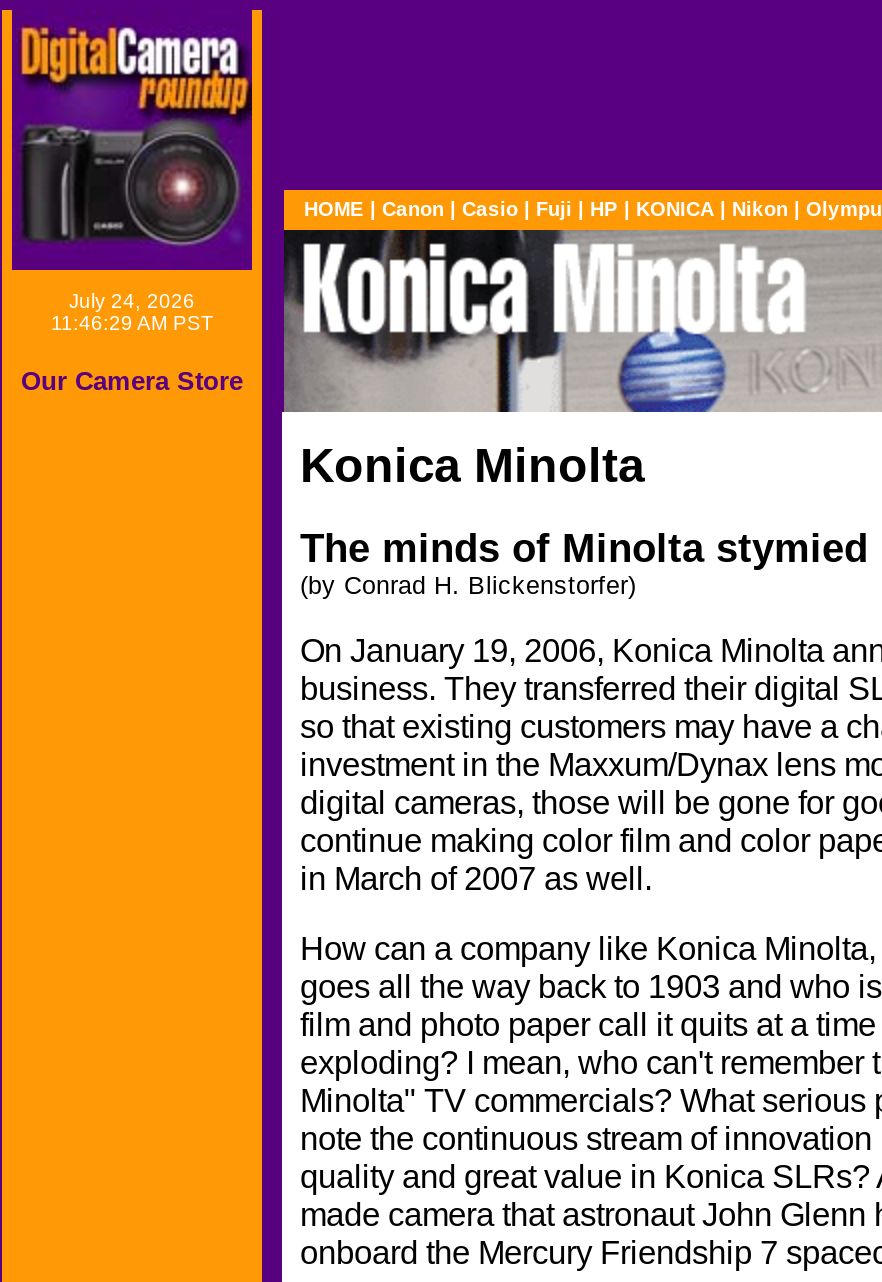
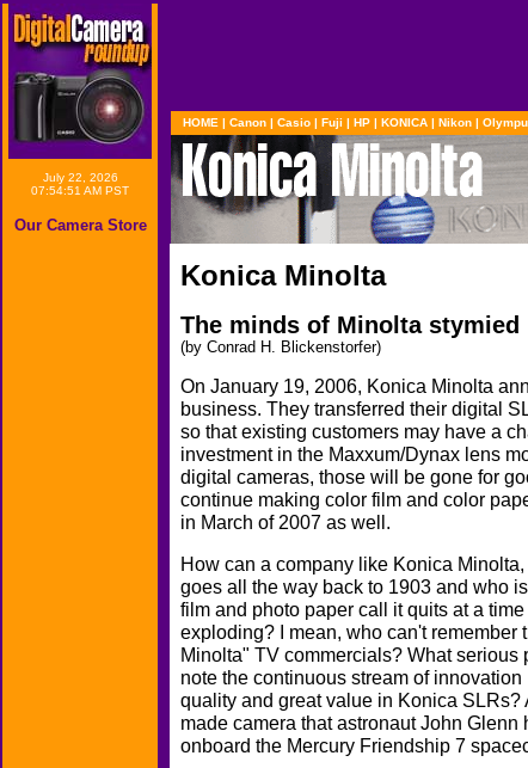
[69,290,195,312] July 24, 2026 -> [42,171,118,184] July 22, 2026
[51,312,213,334] 11:46:29 AM PST -> [31,184,129,197] 07:54:51 AM PST

